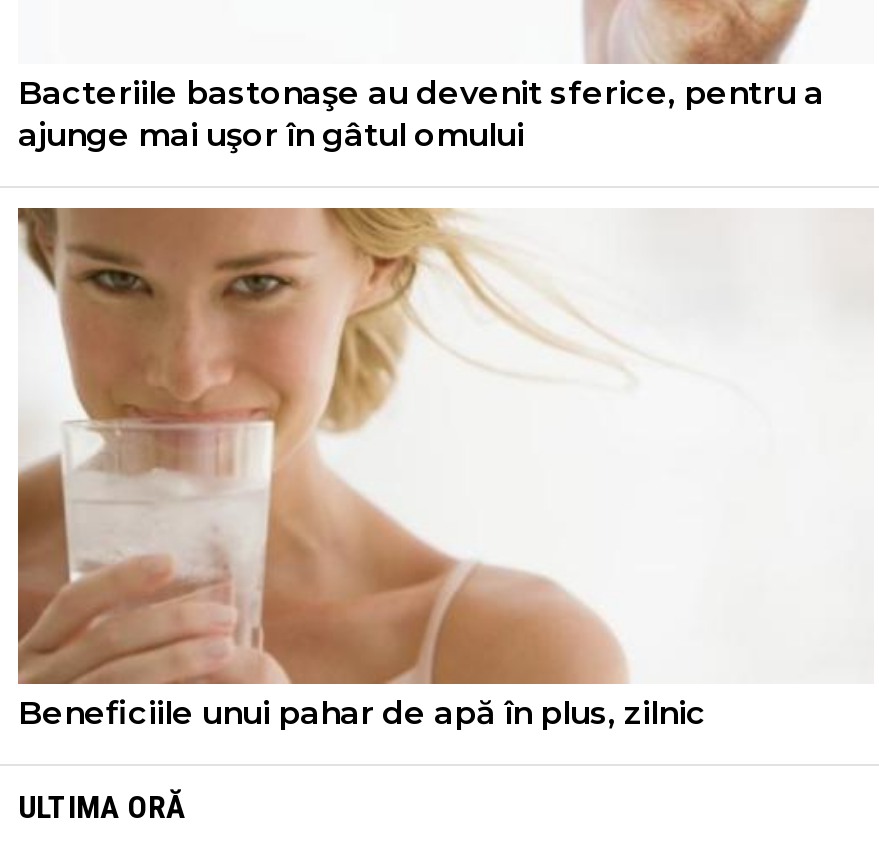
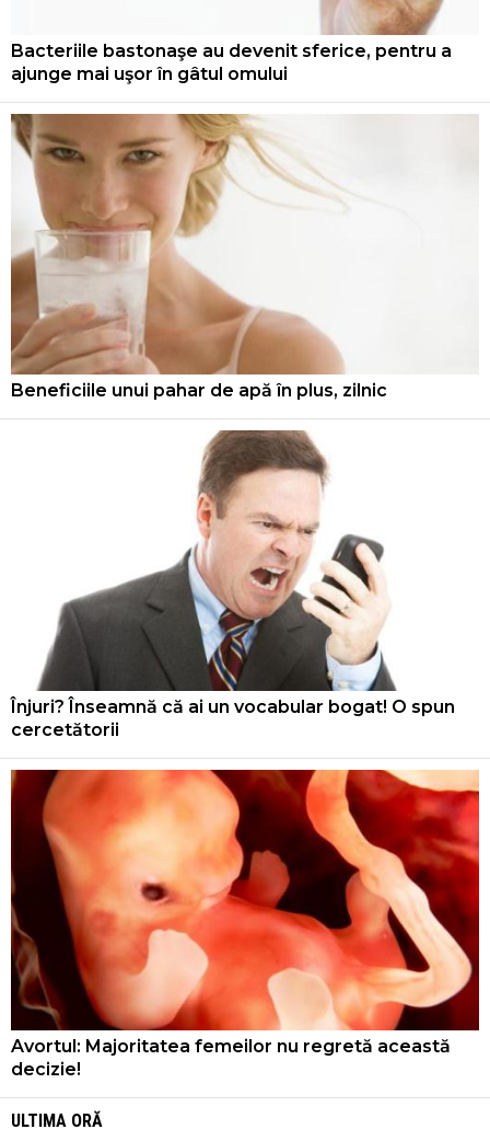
none -> [10,769,480,1079] [image] | Avortul: Majoritatea femeilor nu regretă această | decizie!
none -> [11,429,455,740] [image] | Înjuri? Înseamnă că ai un vocabular bogat! O spun | cercetătorii

